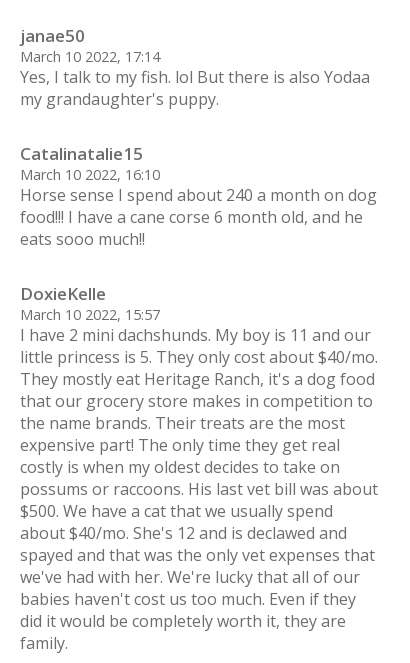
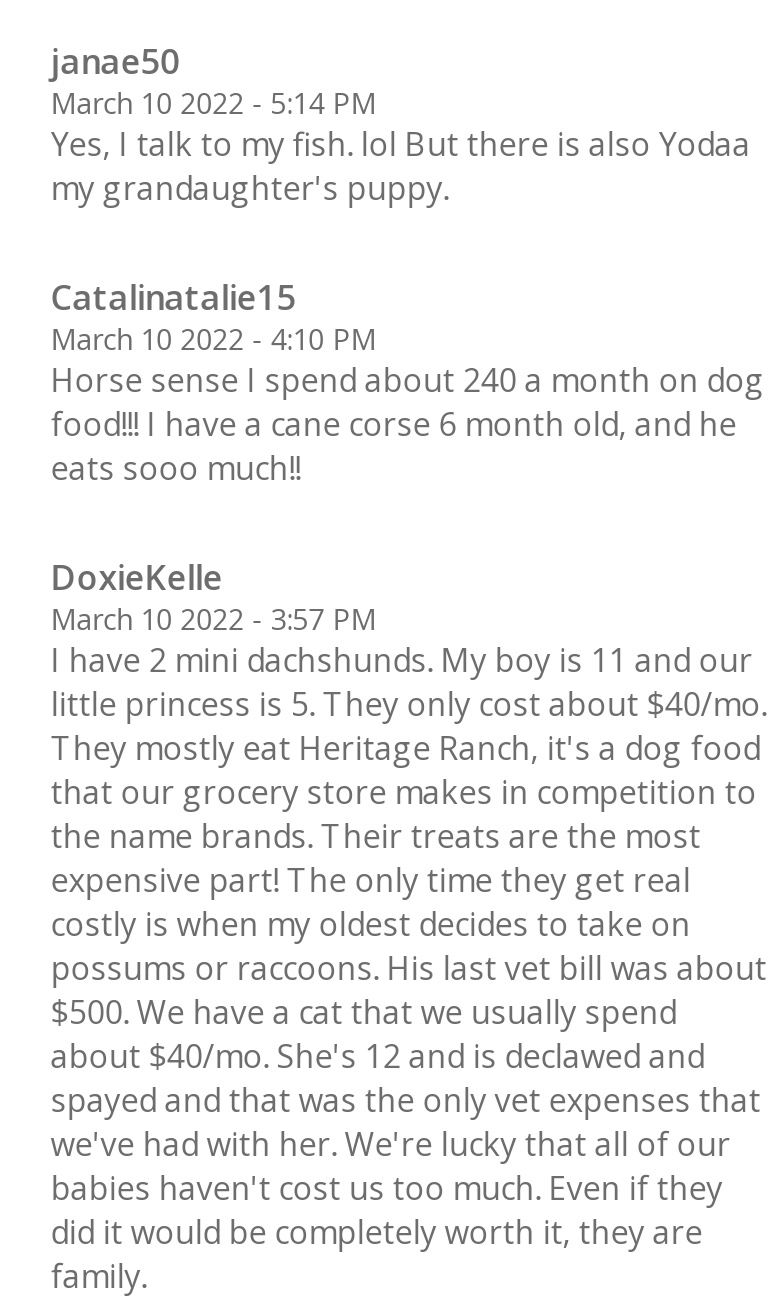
[20,47,160,66] March 10 2022, 17:14 -> [51,84,377,122] March 10 2022 - 5:14 PM
[20,165,160,184] March 10 2022, 16:10 -> [51,320,377,358] March 10 2022 - 4:10 PM
[20,305,160,324] March 10 2022, 15:57 -> [51,600,377,638] March 10 2022 - 3:57 PM

